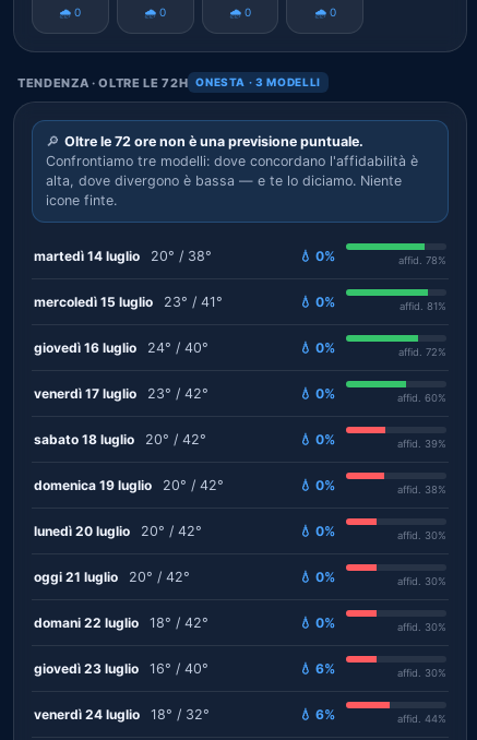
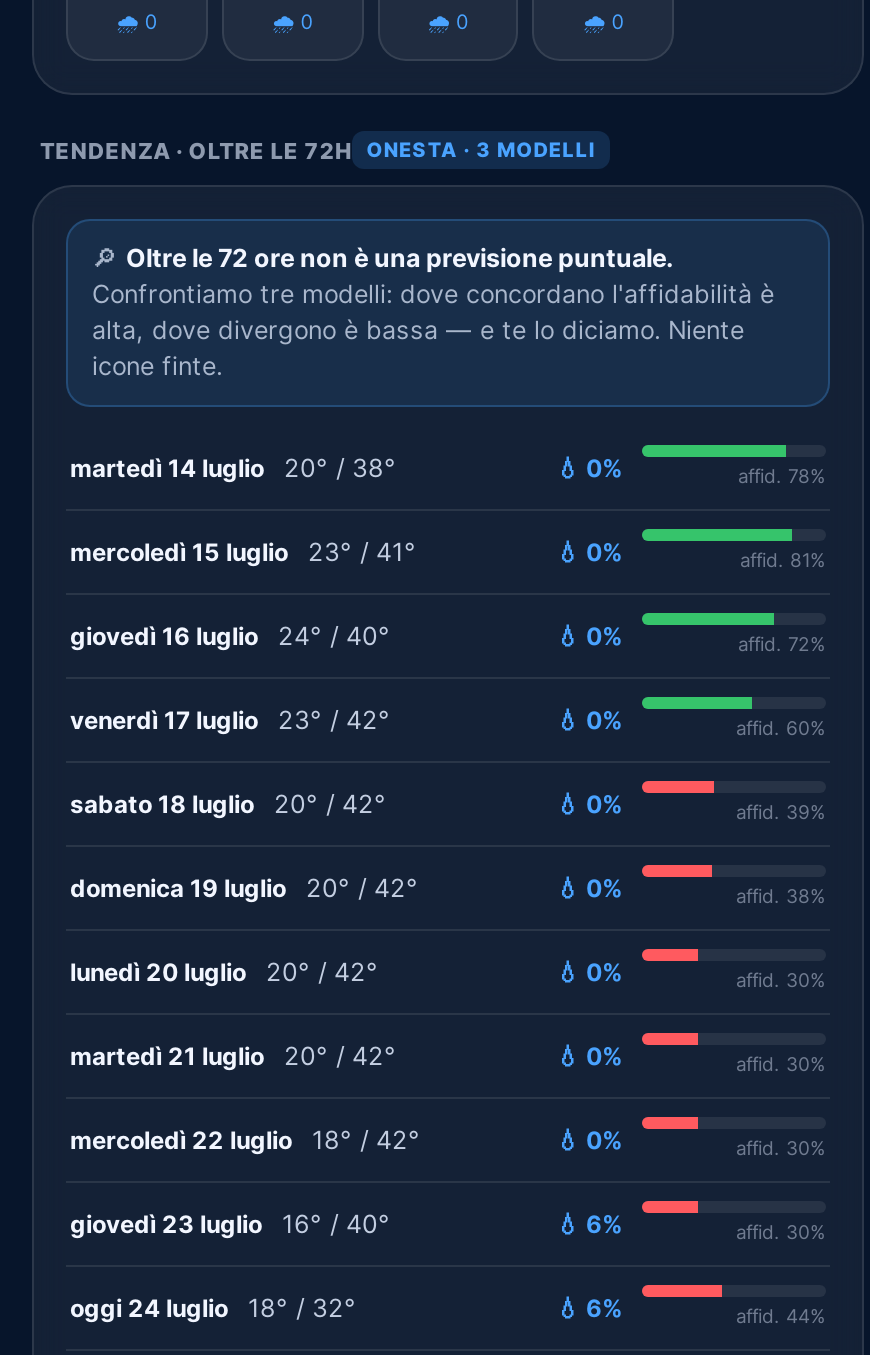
[34,568,118,584] oggi 21 luglio -> [70,1040,264,1070] martedì 21 luglio
[34,614,139,630] domani 22 luglio -> [70,1124,292,1154] mercoledì 22 luglio
[34,706,140,722] venerdì 24 luglio -> [70,1292,228,1322] oggi 24 luglio

